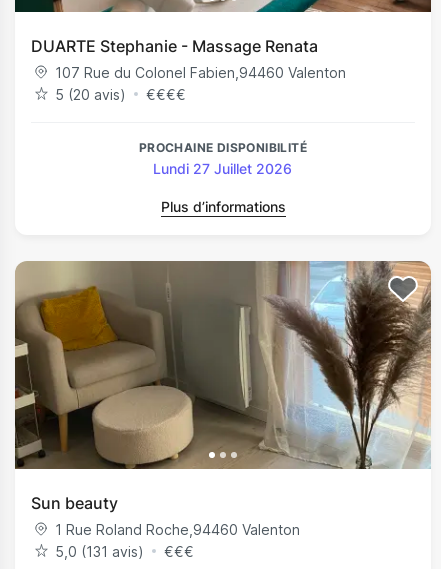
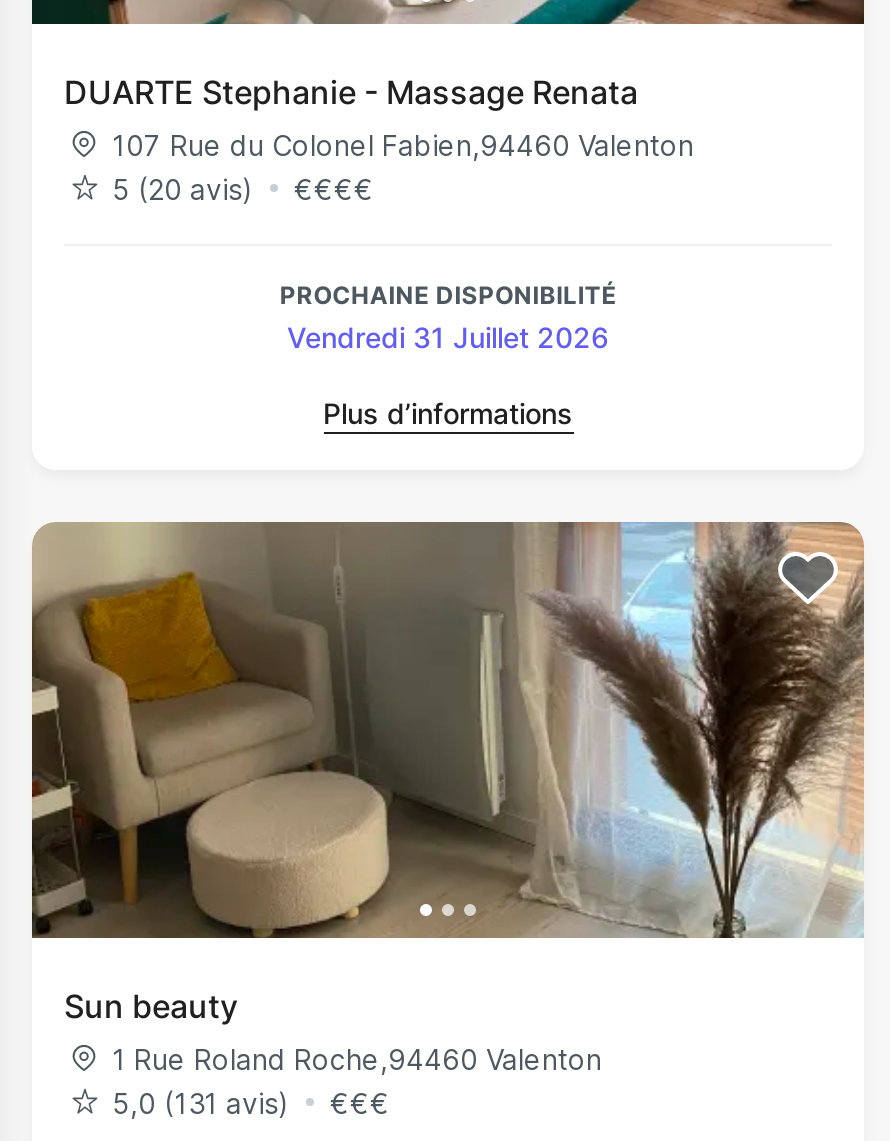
[153,160,292,177] Lundi 27 Juillet 2026 -> [287,320,609,354] Vendredi 31 Juillet 2026

